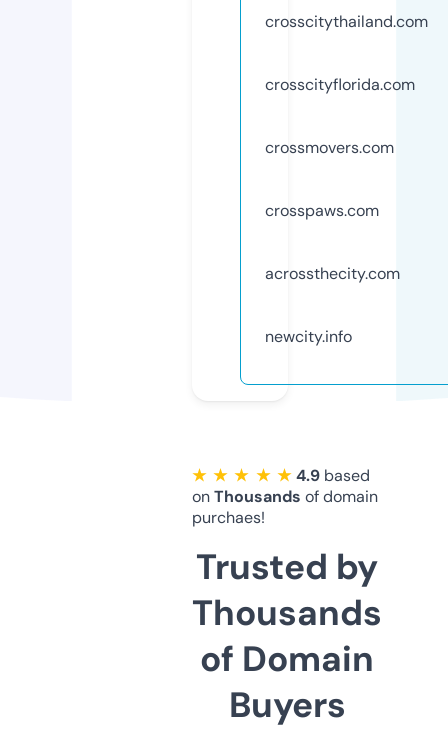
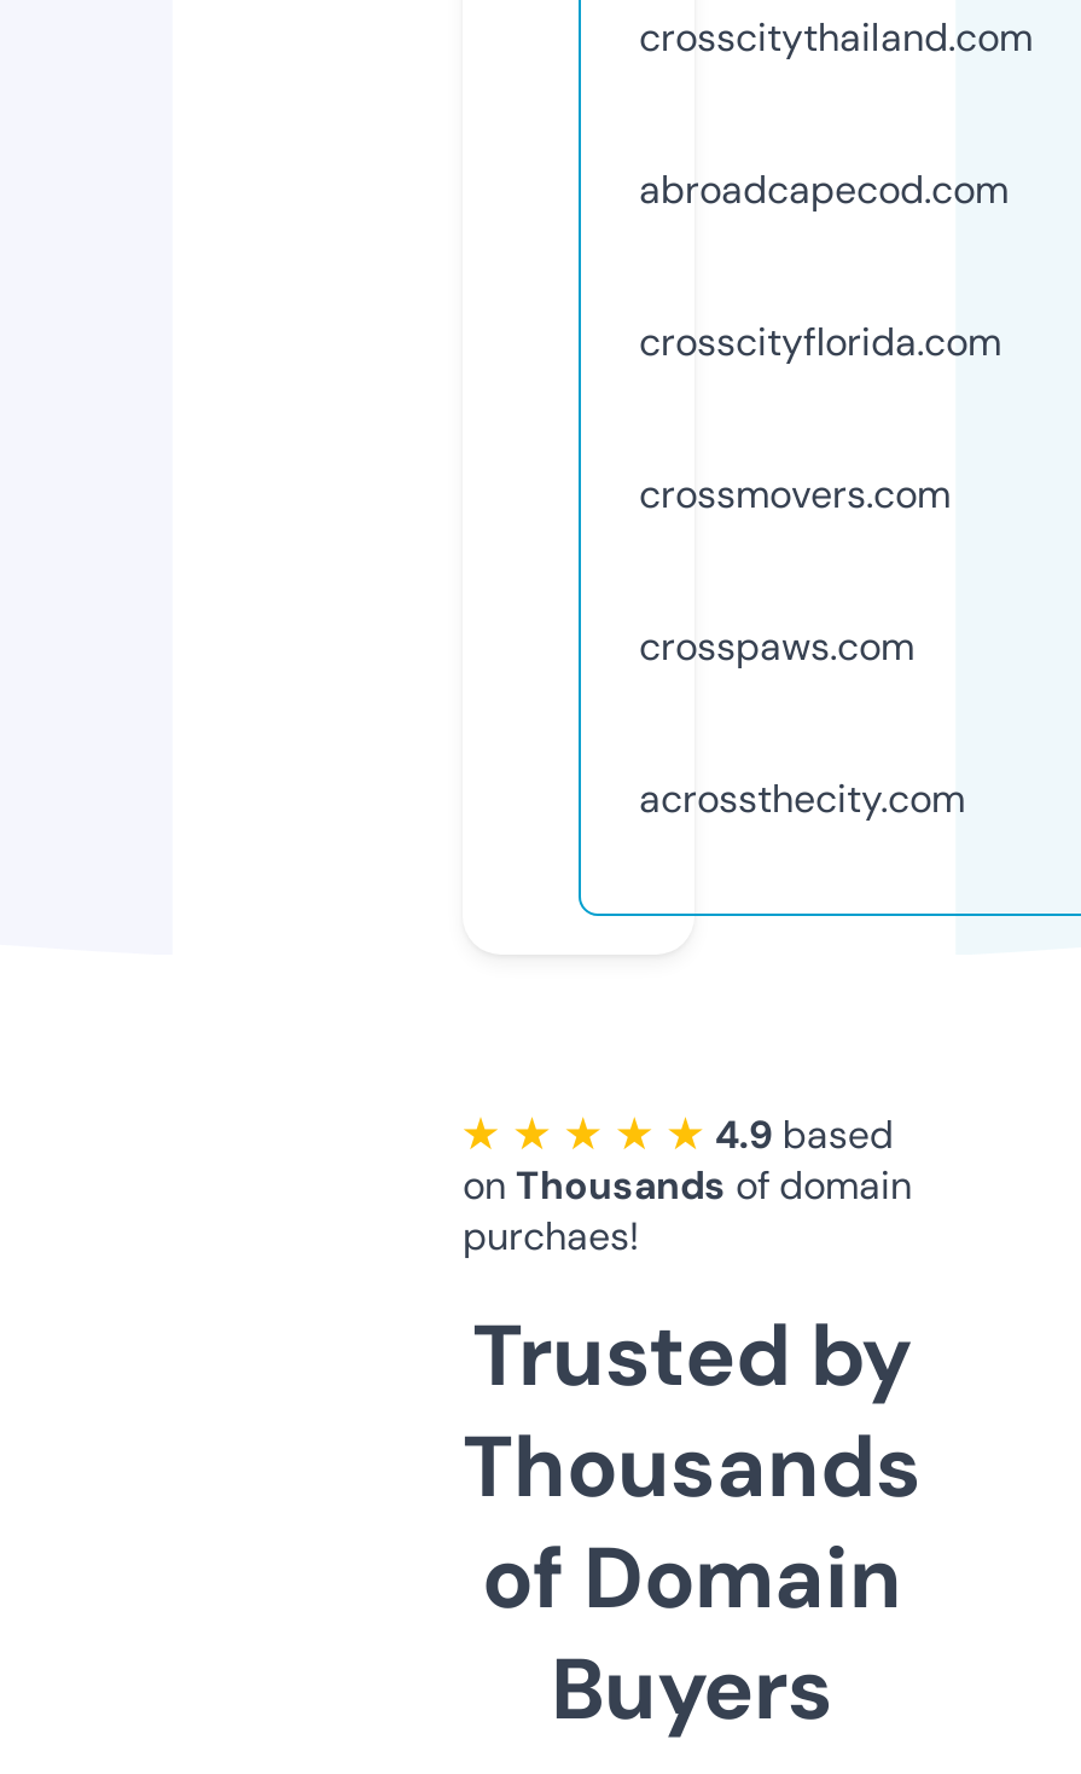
none -> [639,164,1009,215] abroadcapecod.com
moved [265,74,415,284] -> [639,316,1001,824]: crosscityflorida.com | crossmovers.com | crosspaws.com | acrossthecity.com
[265,326,352,347] newcity.info -> none

